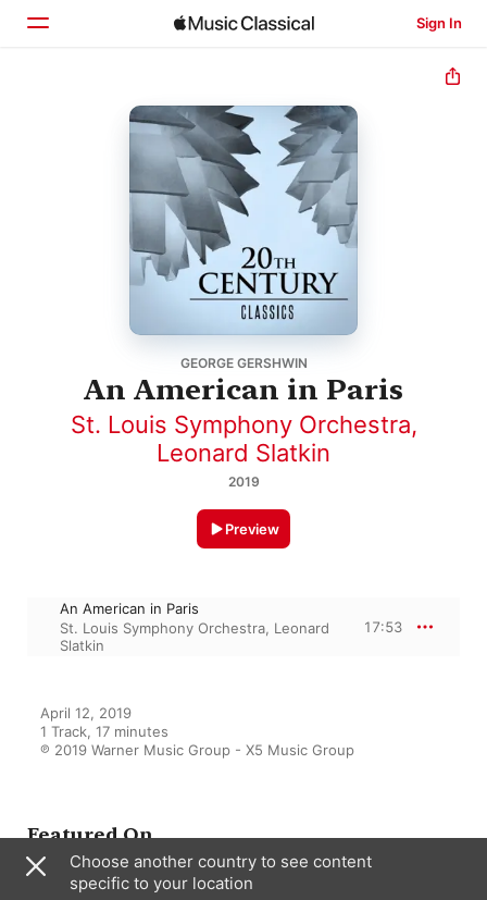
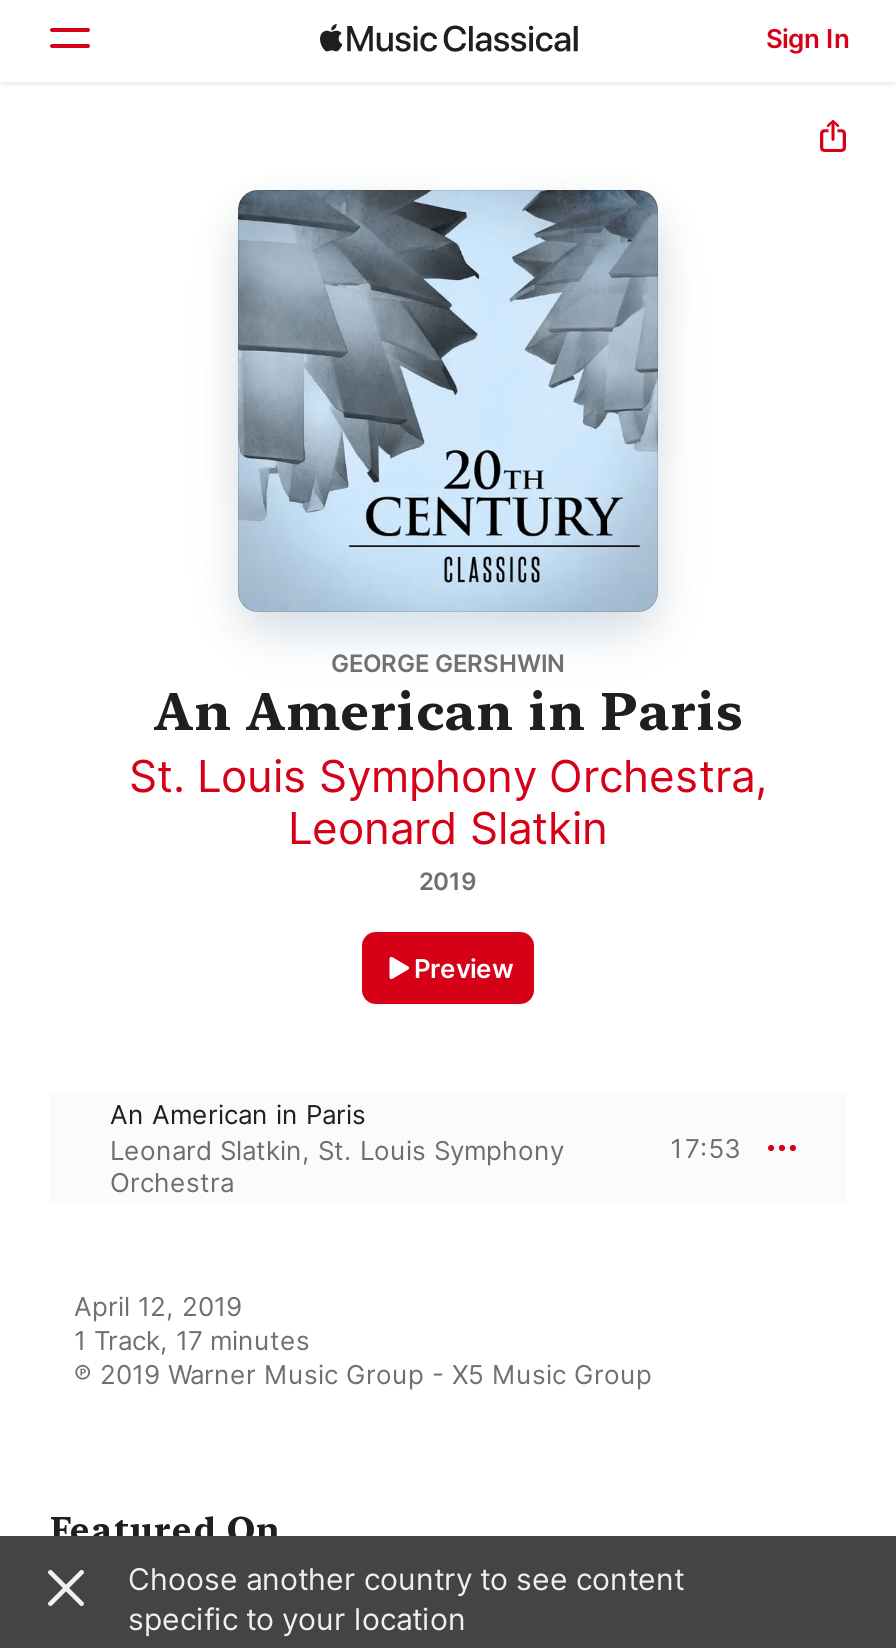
[60,619,329,654] St. Louis Symphony Orchestra, Leonard | Slatkin -> [110,1134,564,1198] Leonard Slatkin, St. Louis Symphony | Orchestra

